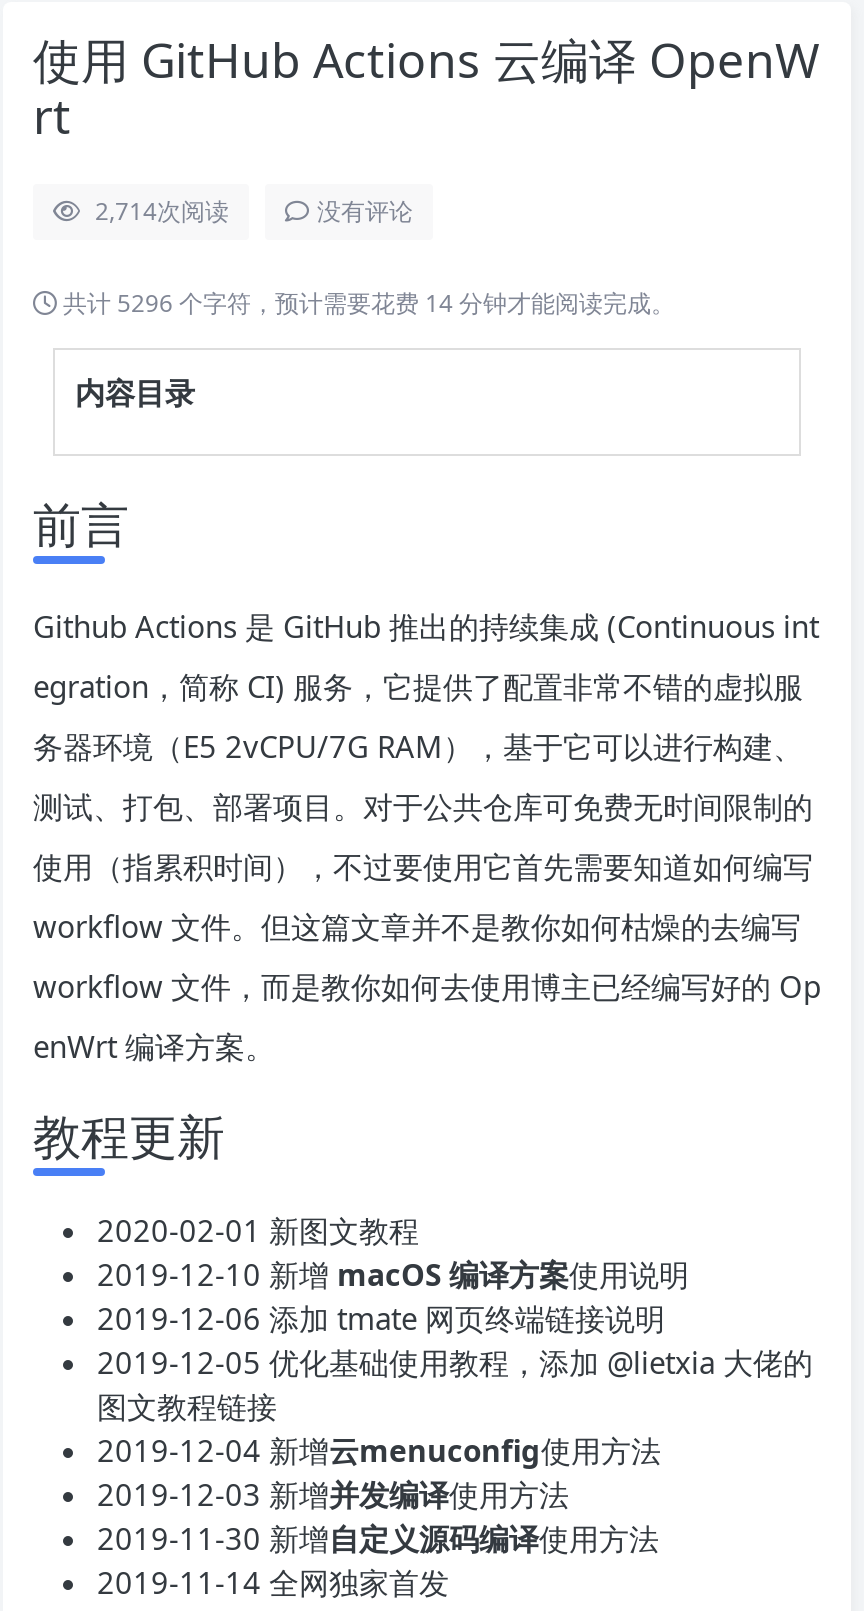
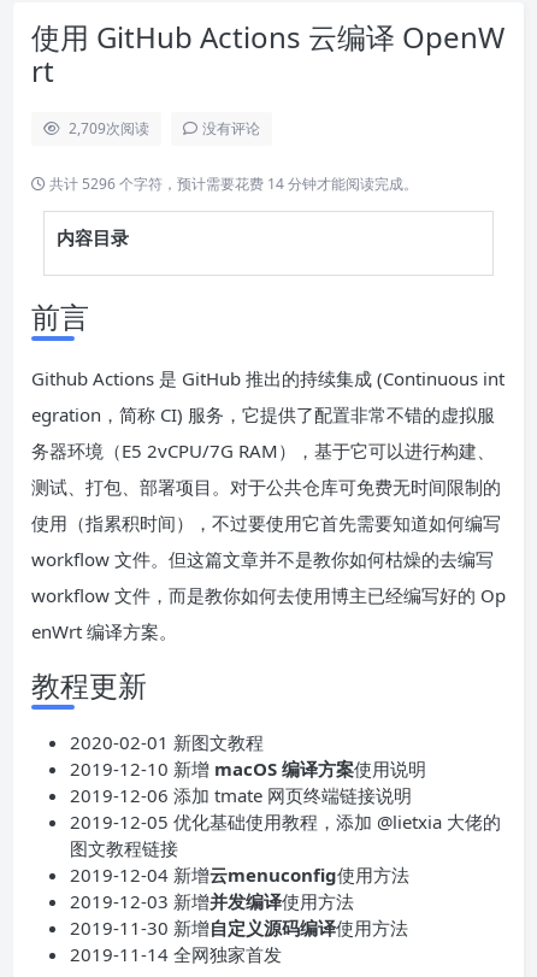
[95,194,229,228] 2,714次阅读 -> [69,118,149,139] 2,709次阅读

